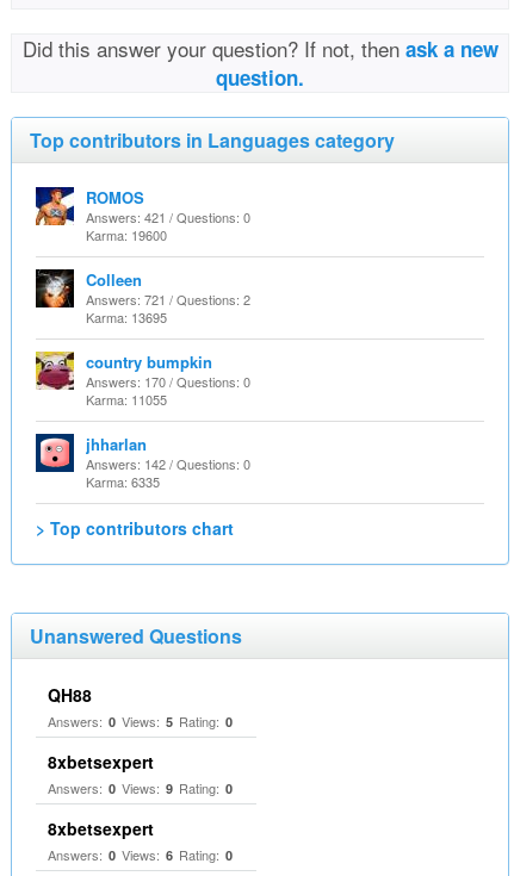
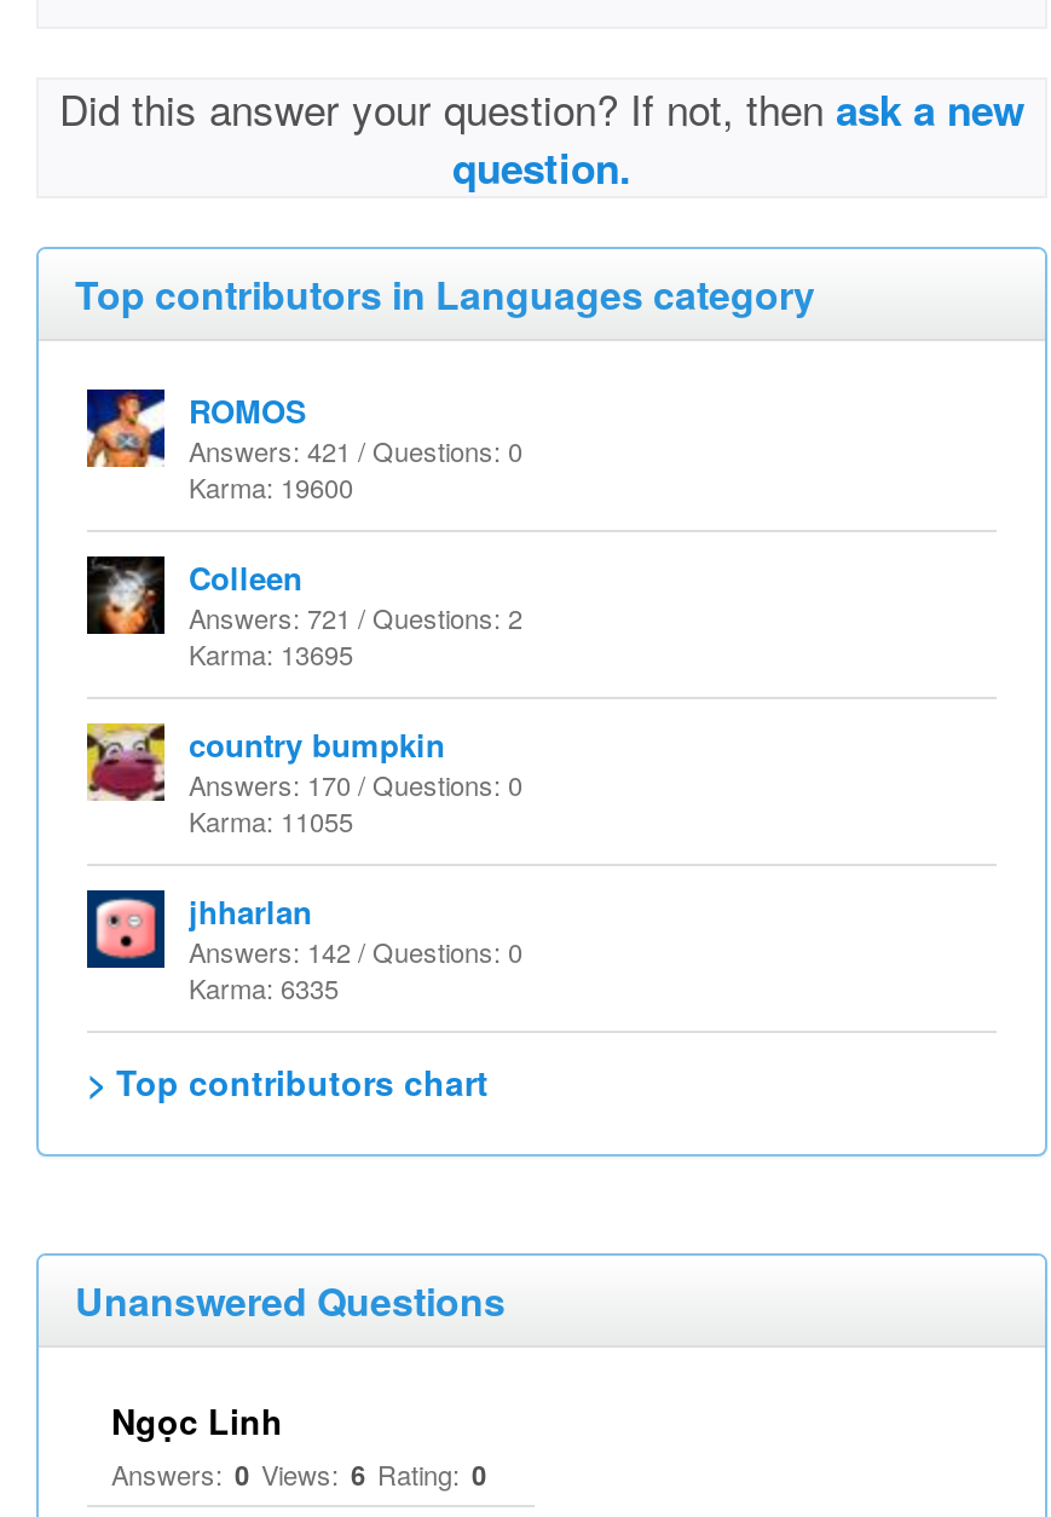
[48,683,233,840] QH88 | Answers: 0 Views: 5 Rating: 0 | 8xbetsexpert | Answers: 0 Views: 9 Rating: 0 | 8xbetsexpert -> [111,1396,283,1444] Ngọc Linh

